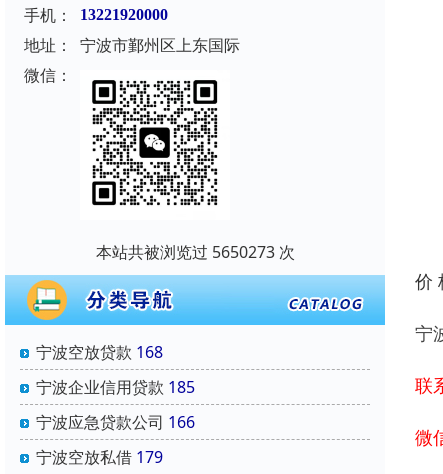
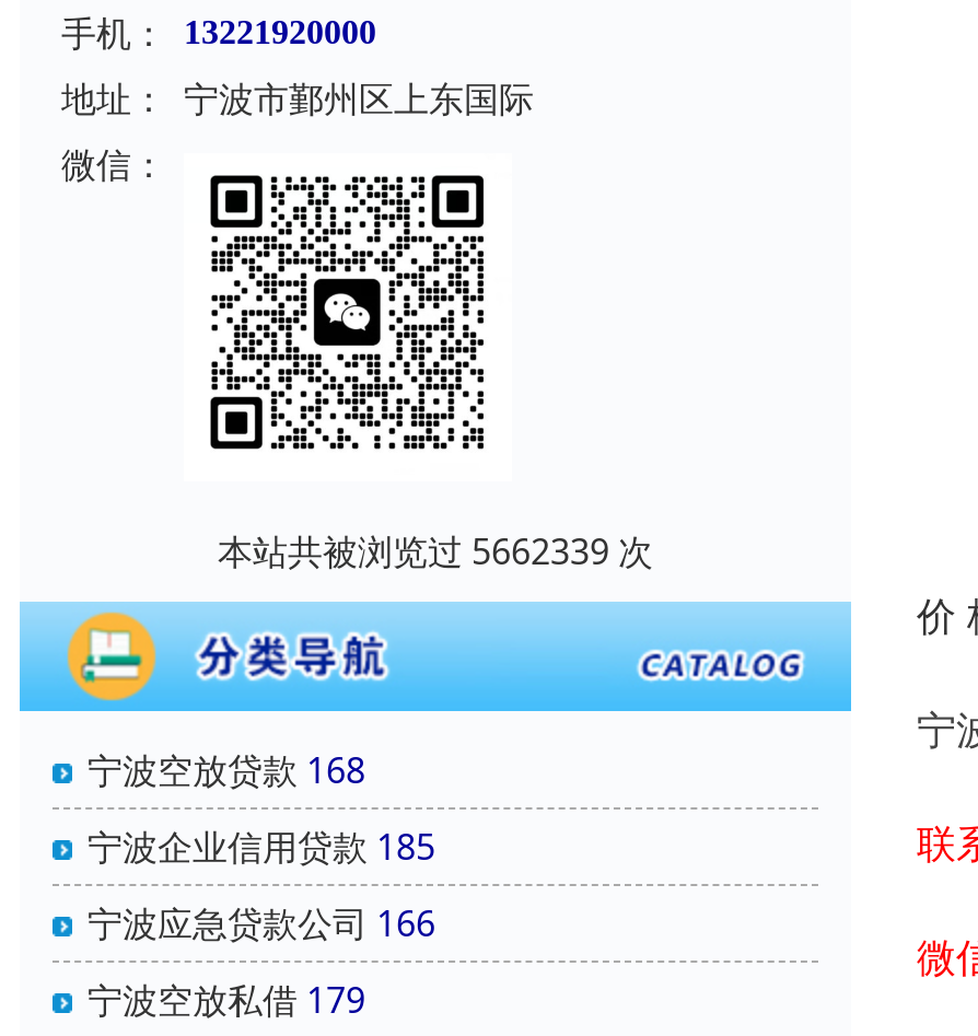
[95,241,294,263] 本站共被浏览过 5650273 次 -> [218,528,653,576] 本站共被浏览过 5662339 次

